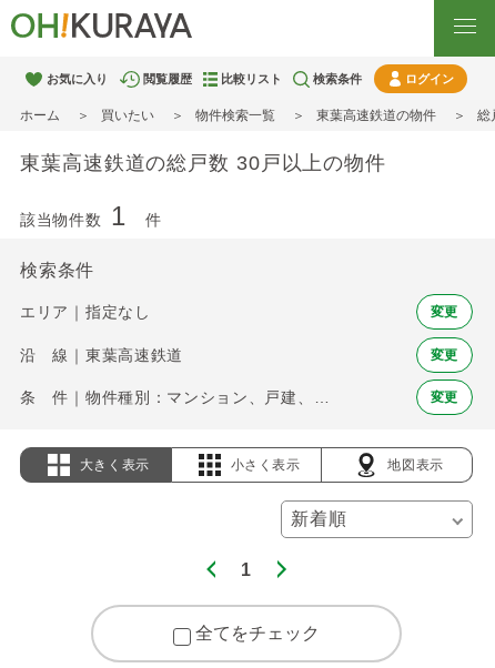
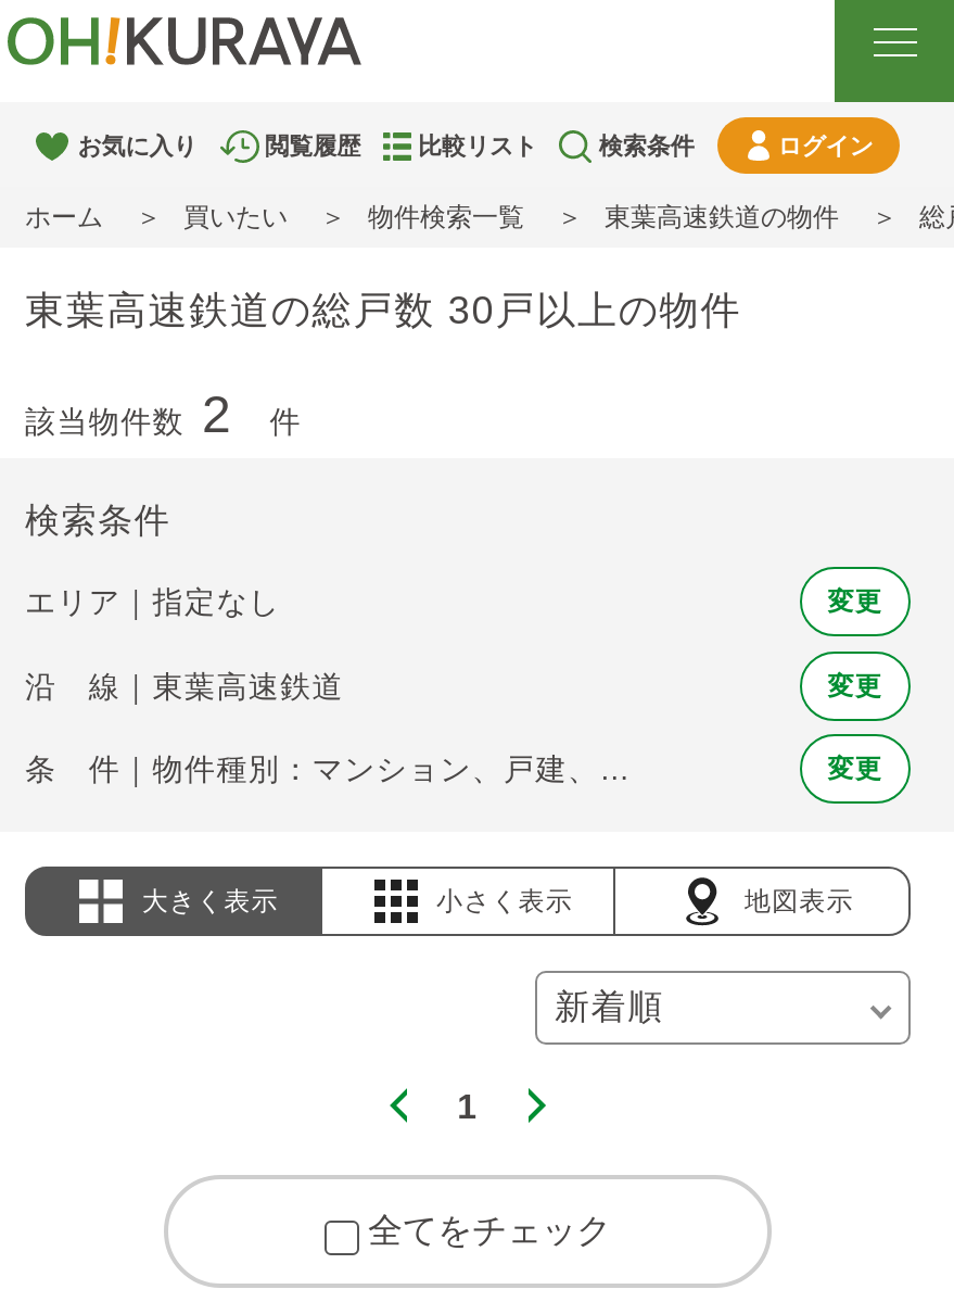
[20,201,161,231] 該当物件数 1 件 -> [25,385,302,443] 該当物件数 2 件

